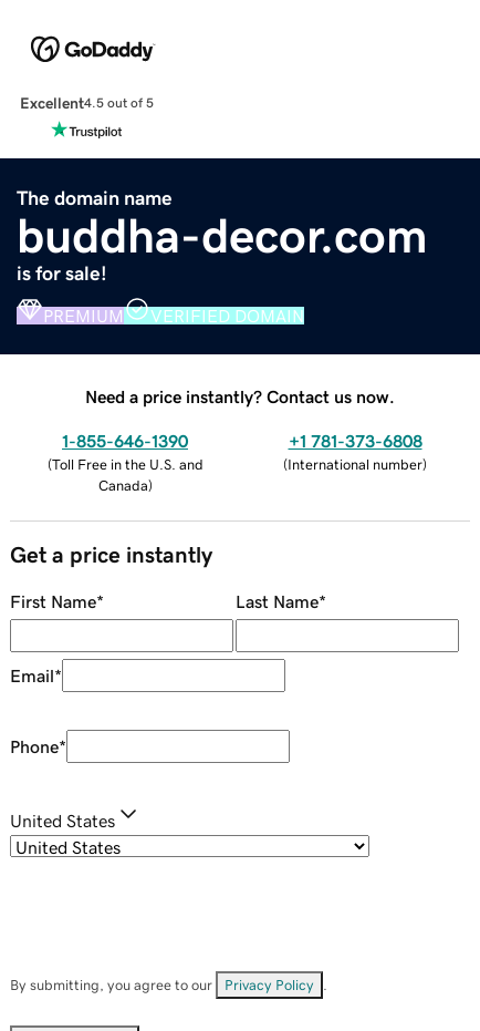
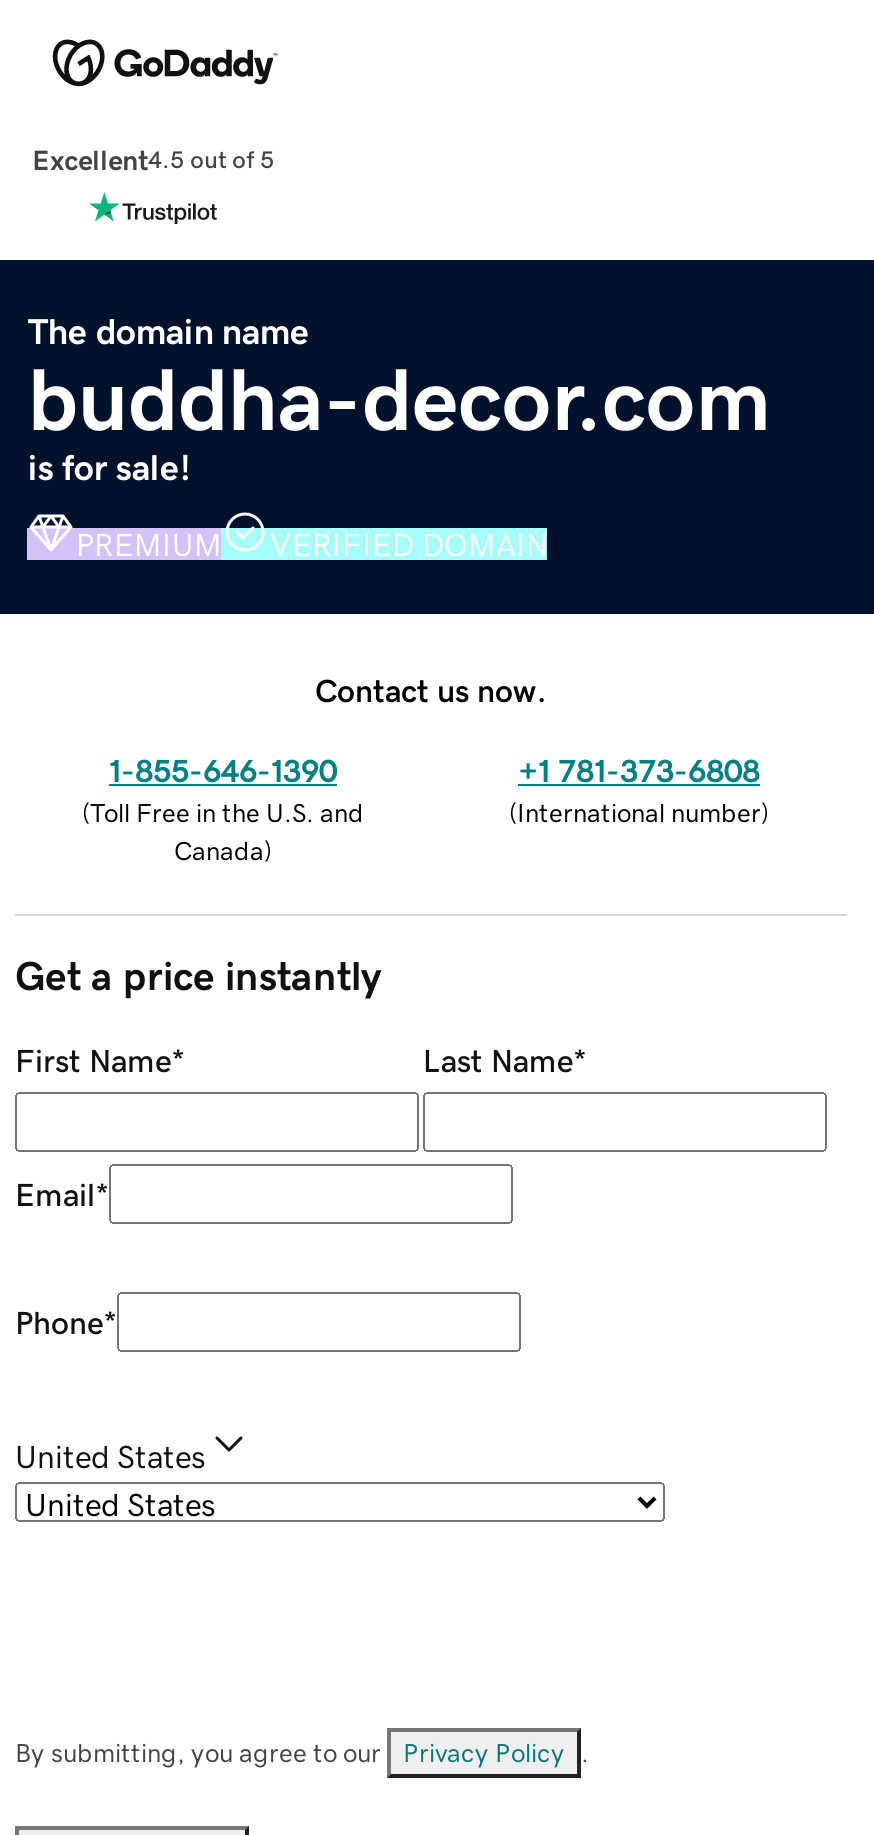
[85,387,395,405] Need a price instantly? Contact us now. -> [315,673,547,705] Contact us now.

